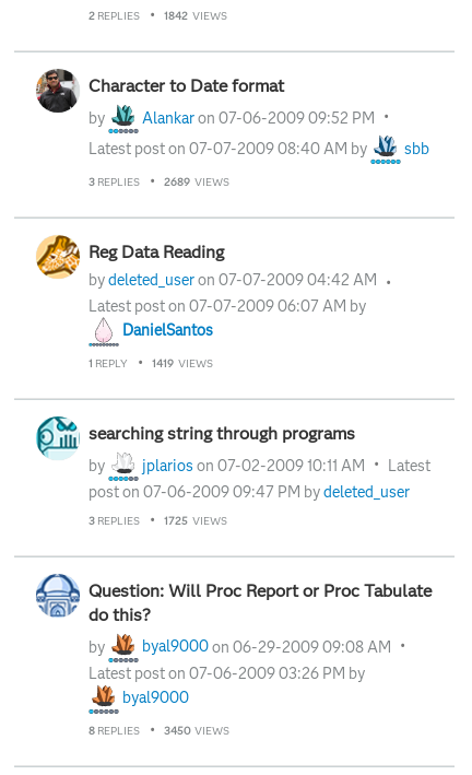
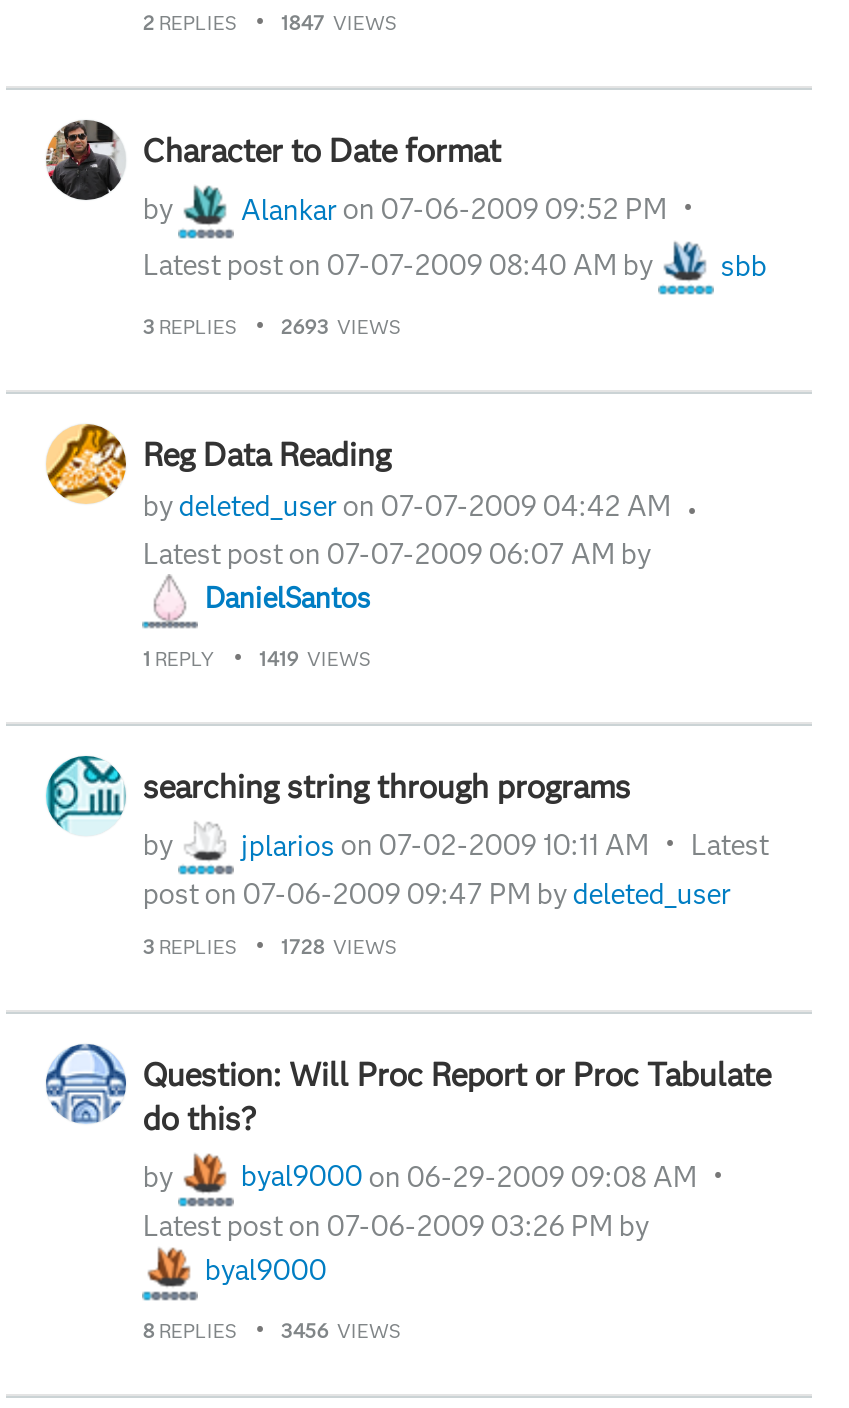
[89,9,228,23] 2 REPLIES 1842 VIEWS -> [143,10,397,36] 2 REPLIES 1847 VIEWS
[89,174,230,189] 3 REPLIES 2689 VIEWS -> [143,313,401,339] 3 REPLIES 2693 VIEWS
[89,513,228,527] 3 REPLIES 1725 VIEWS -> [143,933,397,959] 3 REPLIES 1728 VIEWS
[89,724,230,738] 8 REPLIES 3450 VIEWS -> [143,1318,401,1344] 8 REPLIES 3456 VIEWS

